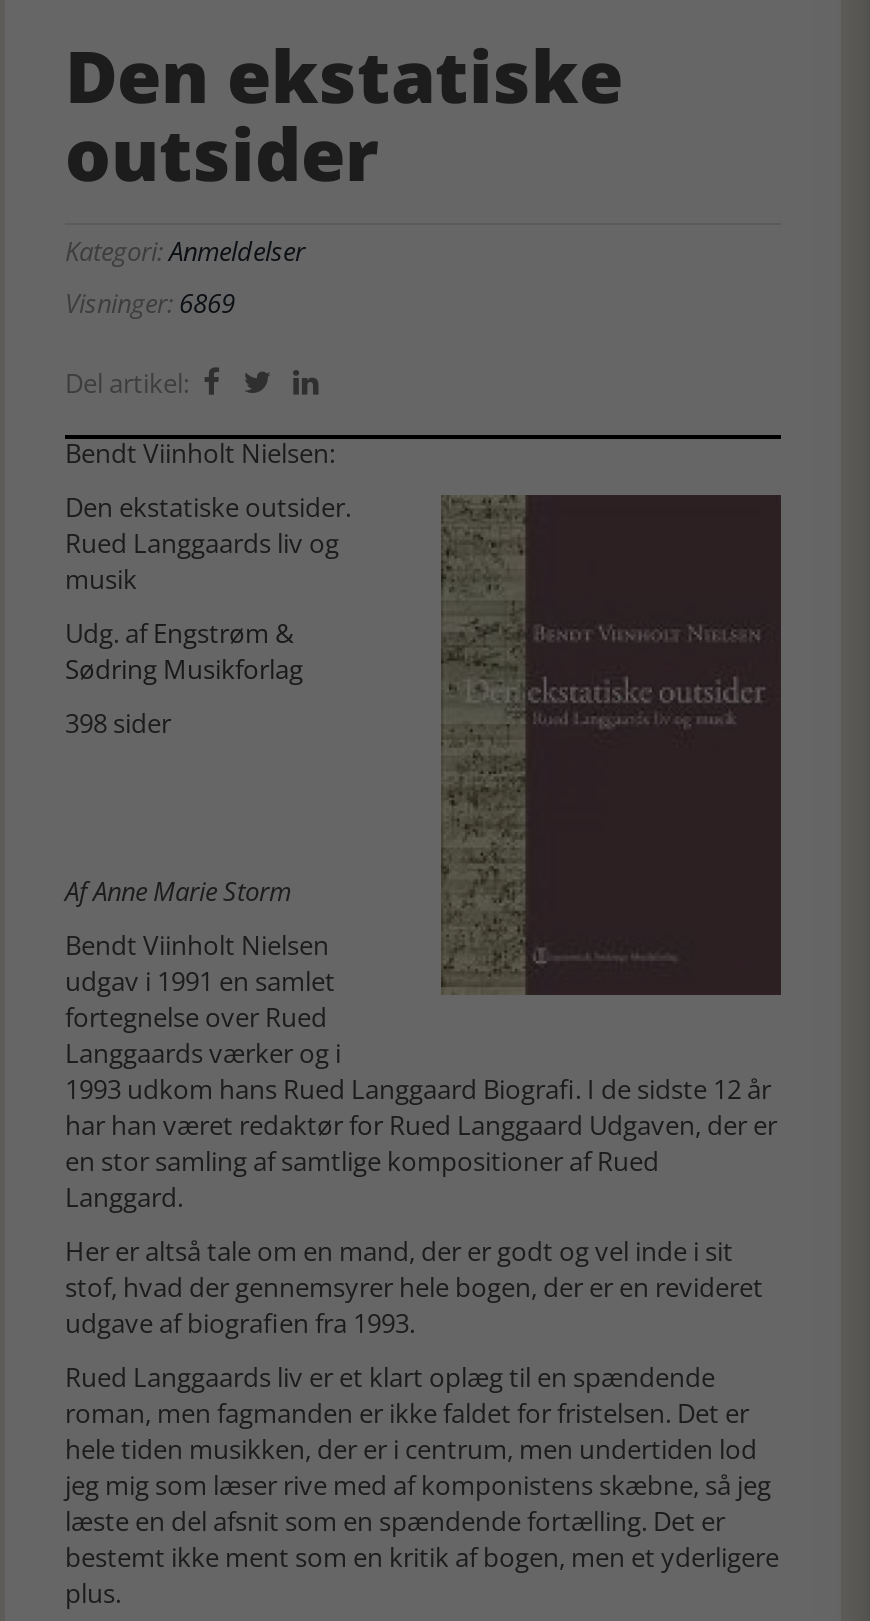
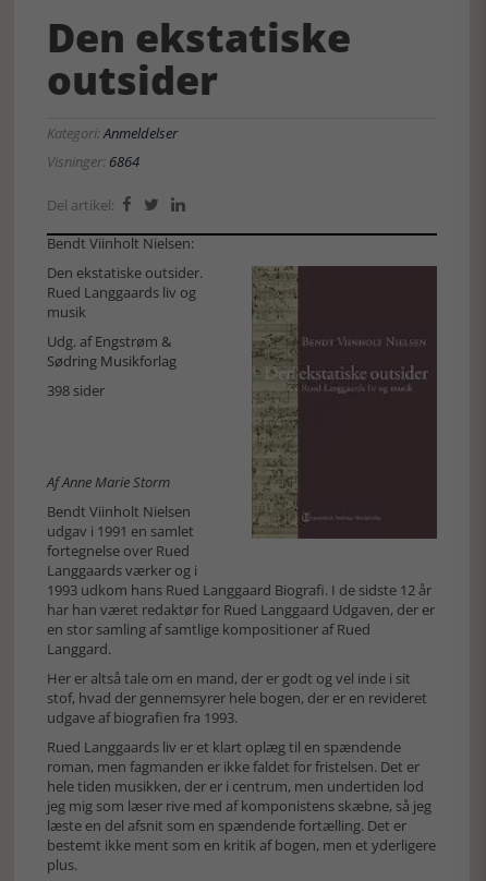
[65,285,235,321] Visninger: 6869 -> [47,152,139,171] Visninger: 6864

